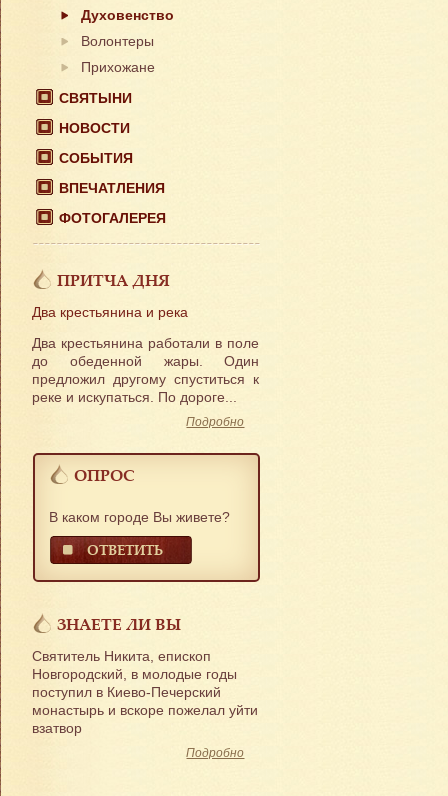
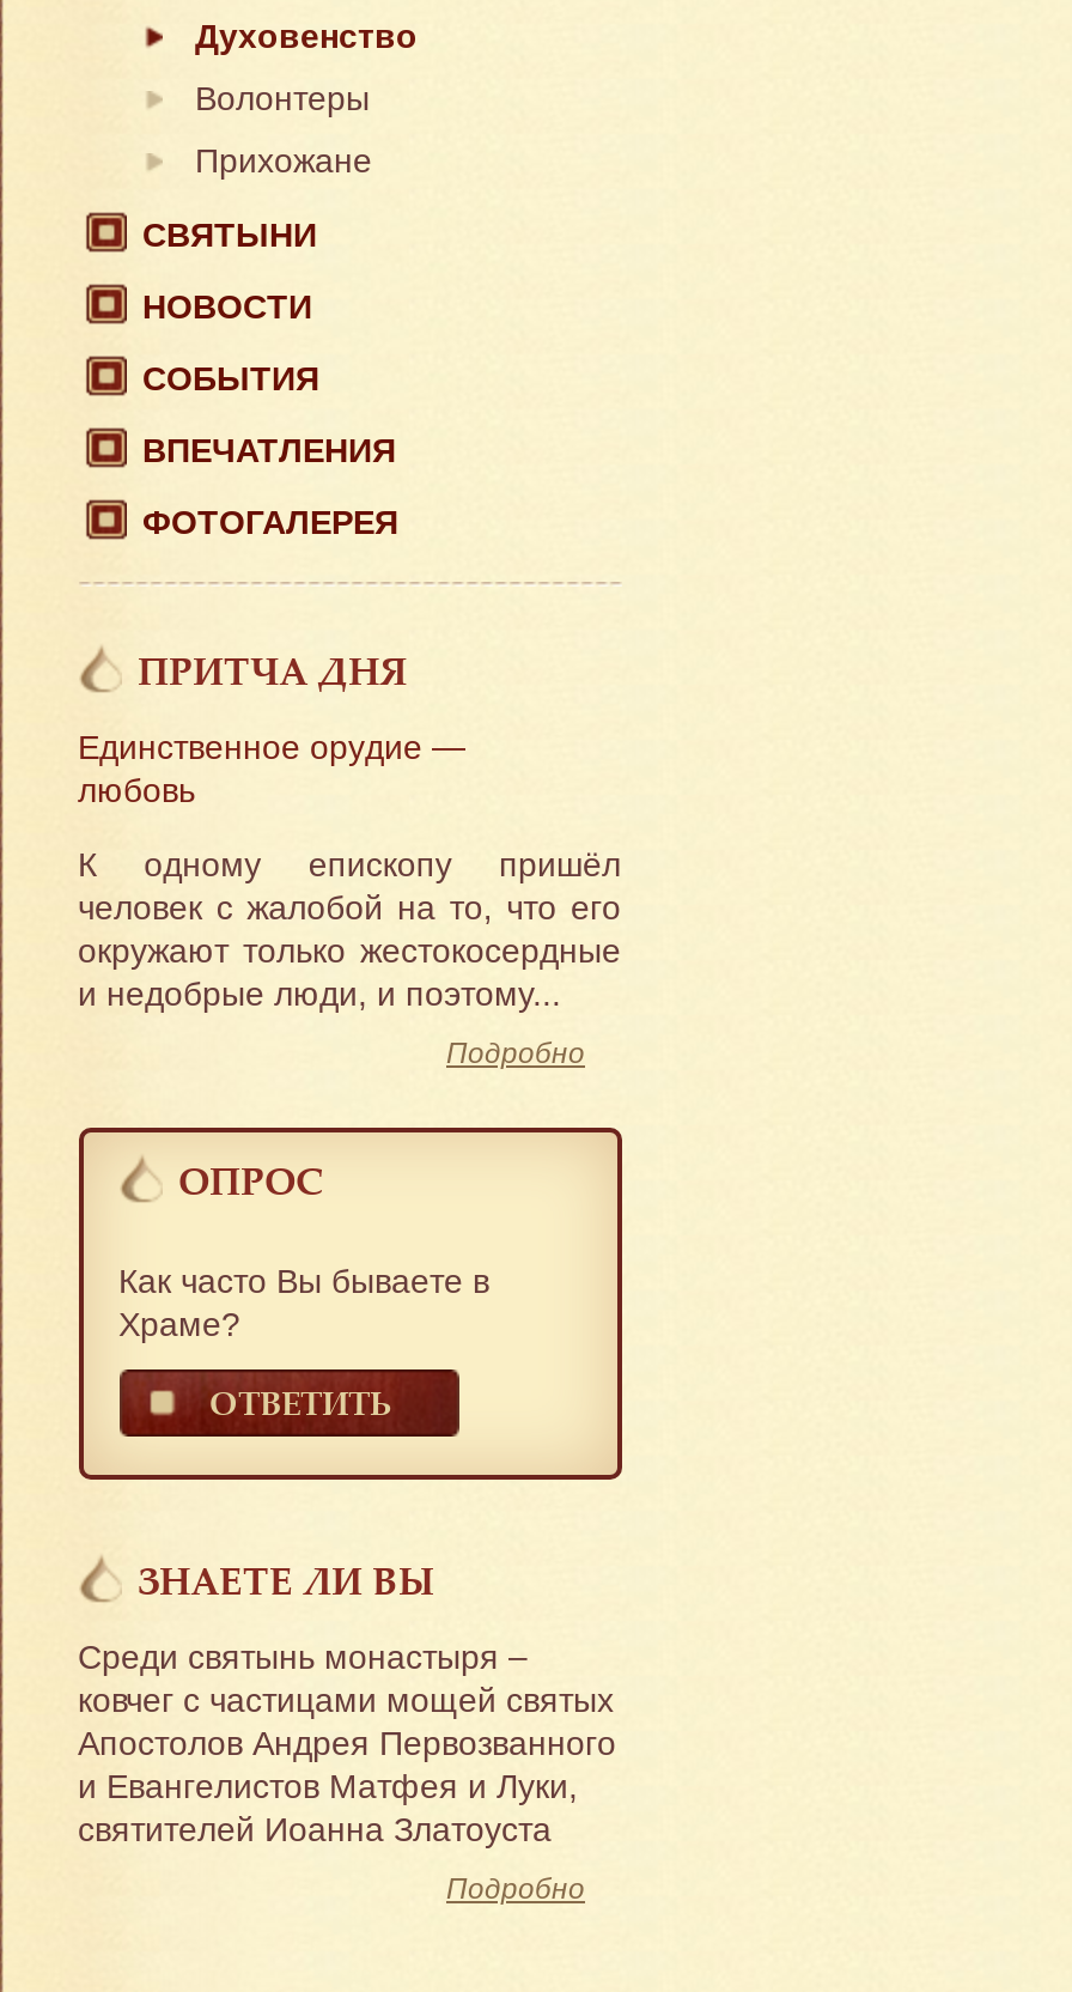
[32,304,188,320] Два крестьянина и река -> [78,728,465,809] Единственное орудие — | любовь
[32,335,259,405] Два крестьянина работали в поле | до обеденной жары. Один | предложил другому спуститься к | реке и искупаться. По дороге... -> [78,845,621,1013] К одному епископу пришёл | человек с жалобой на то, что его | окружают только жестокосердные | и недобрые люди, и поэтому...
[49,509,230,525] В каком городе Вы живете? -> [118,1262,489,1343] Как часто Вы бываете в | Храме?
[32,648,258,736] Святитель Никита, епископ | Новгородский, в молодые годы | поступил в Киево-Печерский | монастырь и вскоре пожелал уйти | взатвор -> [78,1638,616,1848] Среди святынь монастыря – | ковчег с частицами мощей святых | Апостолов Андрея Первозванного | и Евангелистов Матфея и Луки, | святителей Иоанна Златоуста

